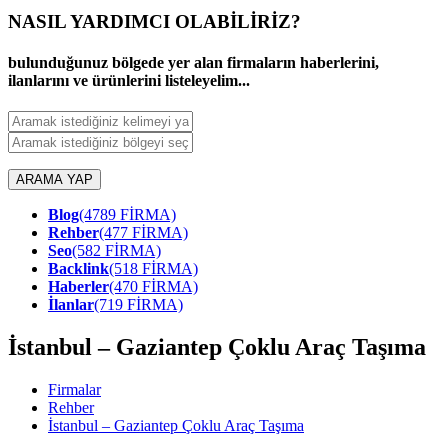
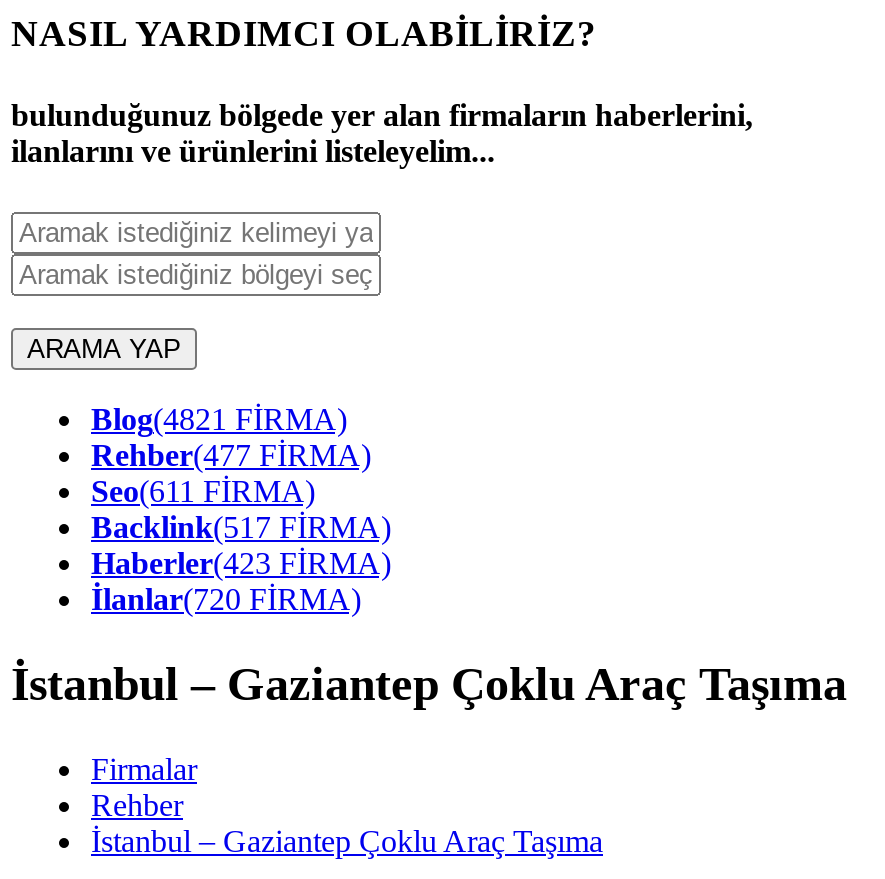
[48,206,176,223] Blog(4789 FİRMA) -> [91,402,347,436] Blog(4821 FİRMA)
[48,242,161,259] Seo(582 FİRMA) -> [91,474,315,508] Seo(611 FİRMA)
[48,260,198,277] Backlink(518 FİRMA) -> [91,510,391,544] Backlink(517 FİRMA)
[48,278,198,295] Haberler(470 FİRMA) -> [91,546,391,580] Haberler(423 FİRMA)
[48,296,183,313] İlanlar(719 FİRMA) -> [91,582,361,616] İlanlar(720 FİRMA)

